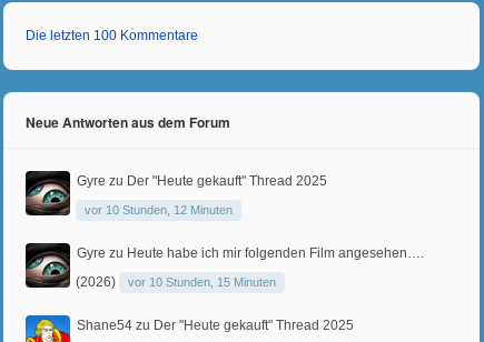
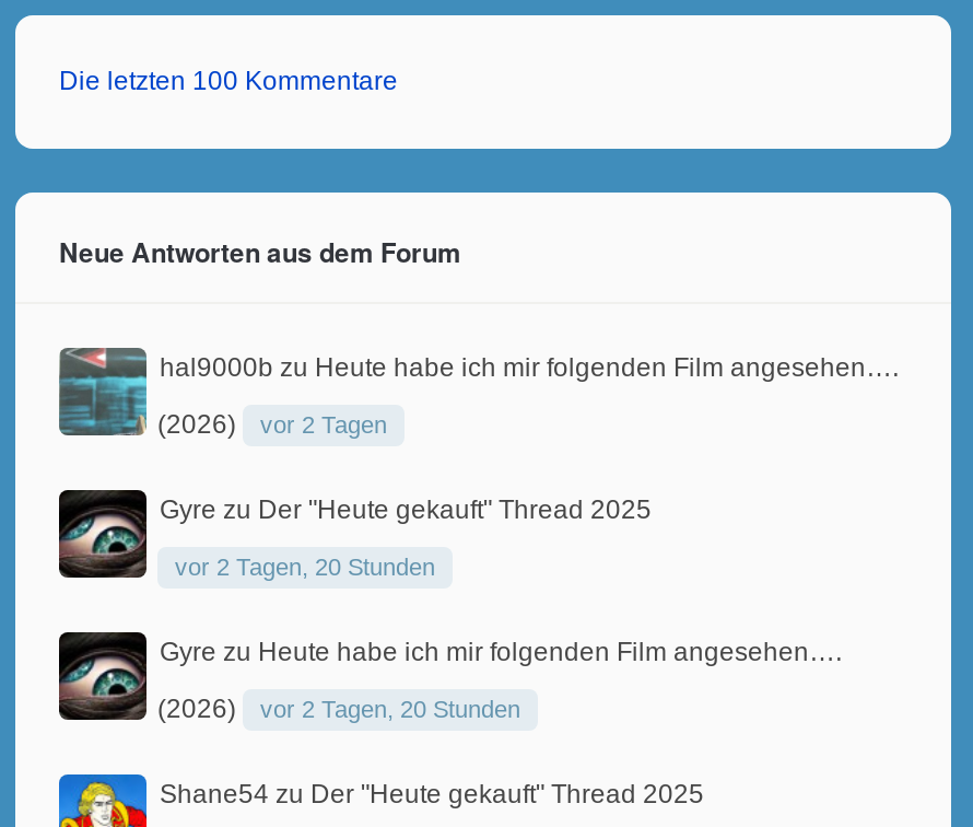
none -> [57,346,899,439] [image] | hal9000b zu Heute habe ich mir folgenden Film angesehen…. | (2026) | vor 2 Tagen
[85,203,233,216] vor 10 Stunden, 12 Minuten -> [175,552,435,579] vor 2 Tagen, 20 Stunden
[128,275,276,288] vor 10 Stunden, 15 Minuten -> [260,695,520,721] vor 2 Tagen, 20 Stunden

